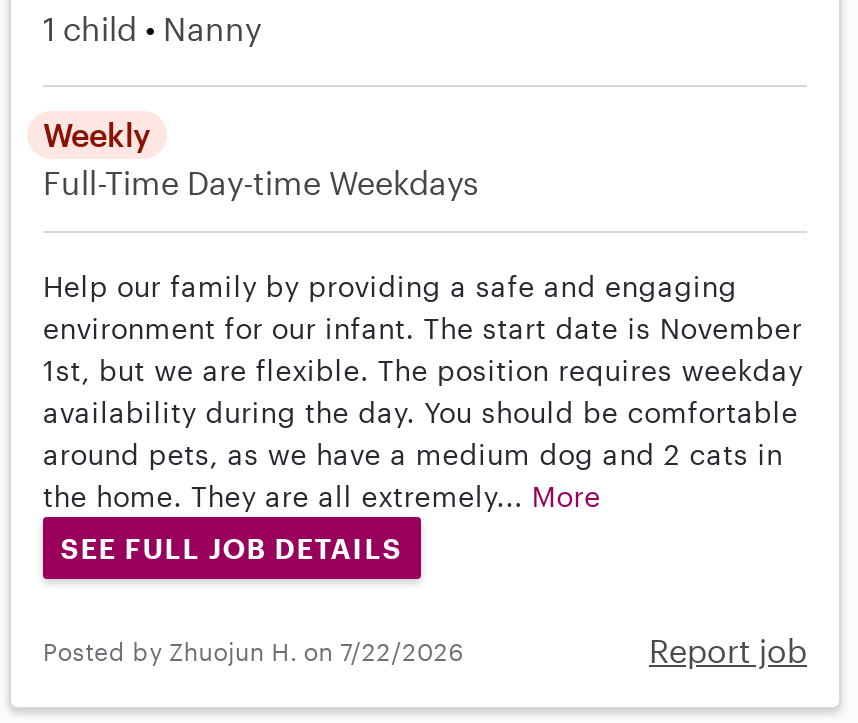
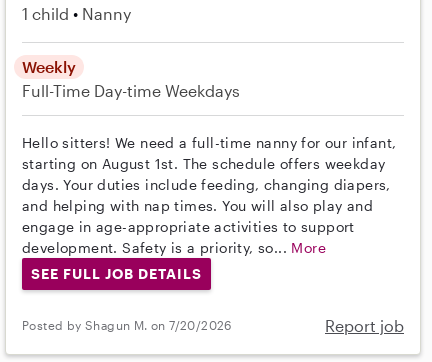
[43,268,803,512] Help our family by providing a safe and engaging | environment for our infant. The start date is November | 1st, but we are flexible. The position requires weekday | availability during the day. You should be comfortable | around pets, as we have a medium dog and 2 cats in | the home. They are all extremely... More -> [22,134,396,256] Hello sitters! We need a full-time nanny for our infant, | starting on August 1st. The schedule offers weekday | days. Your duties include feeding, changing diapers, | and helping with nap times. You will also play and | engage in age-appropriate activities to support | development. Safety is a priority, so... More
[43,637,463,665] Posted by Zhuojun H. on 7/22/2026 -> [22,318,232,332] Posted by Shagun M. on 7/20/2026

